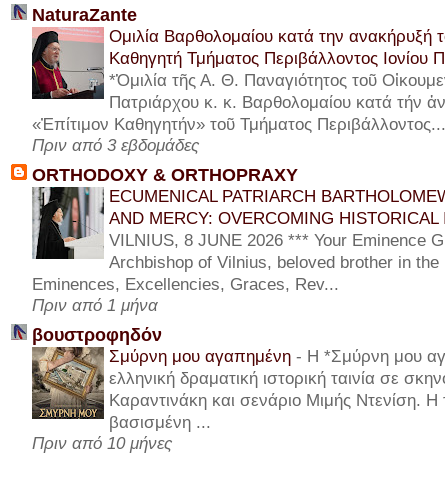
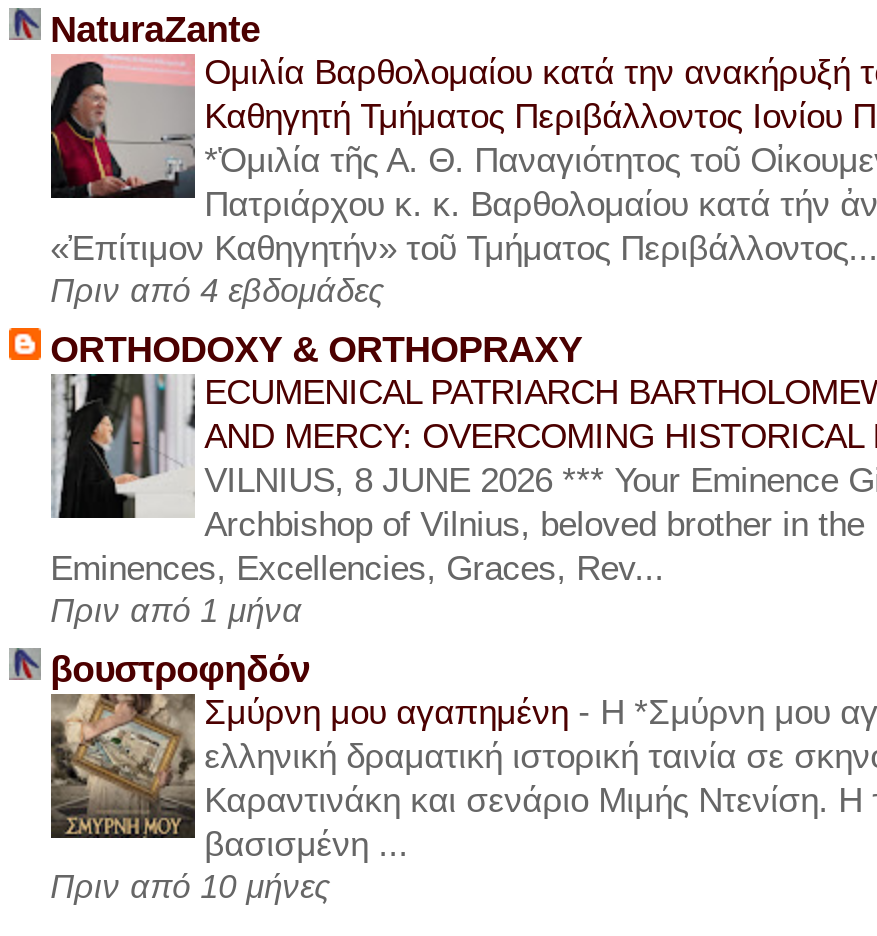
[32,136,199,155] Πριν από 3 εβδομάδες -> [50,273,384,311] Πριν από 4 εβδομάδες

